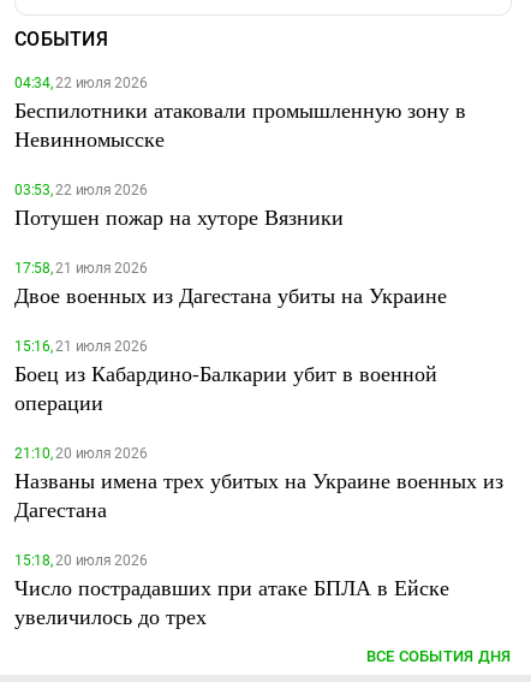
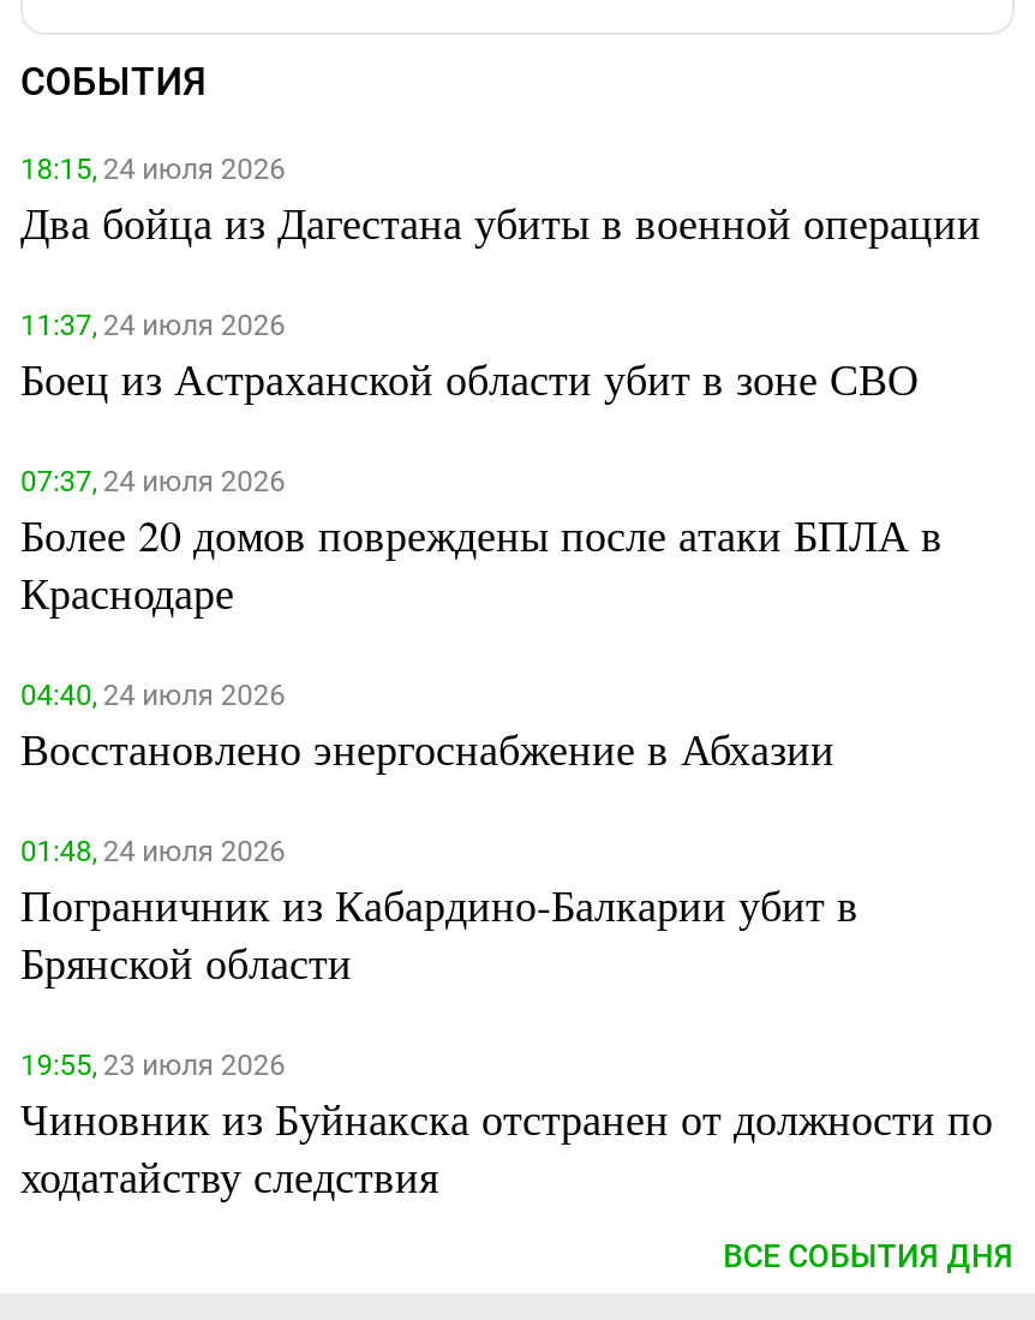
[14,75,466,153] 04:34, 22 июля 2026 | Беспилотники атаковали промышленную зону в | Невинномысске -> [20,153,981,251] 18:15, 24 июля 2026 | Два бойца из Дагестана убиты в военной операции
[14,182,344,231] 03:53, 22 июля 2026 | Потушен пожар на хуторе Вязники -> [20,309,919,407] 11:37, 24 июля 2026 | Боец из Астраханской области убит в зоне СВО
[14,260,447,309] 17:58, 21 июля 2026 | Двое военных из Дагестана убиты на Украине -> [20,465,943,621] 07:37, 24 июля 2026 | Более 20 домов повреждены после атаки БПЛА в | Краснодаре
[14,338,437,416] 15:16, 21 июля 2026 | Боец из Кабардино-Балкарии убит в военной | операции -> [20,679,834,777] 04:40, 24 июля 2026 | Восстановлено энергоснабжение в Абхазии
[14,445,503,523] 21:10, 20 июля 2026 | Названы имена трех убитых на Украине военных из | Дагестана -> [20,835,858,991] 01:48, 24 июля 2026 | Пограничник из Кабардино-Балкарии убит в | Брянской области
[14,552,449,630] 15:18, 20 июля 2026 | Число пострадавших при атаке БПЛА в Ейске | увеличилось до трех -> [20,1049,993,1205] 19:55, 23 июля 2026 | Чиновник из Буйнакска отстранен от должности по | ходатайству следствия

